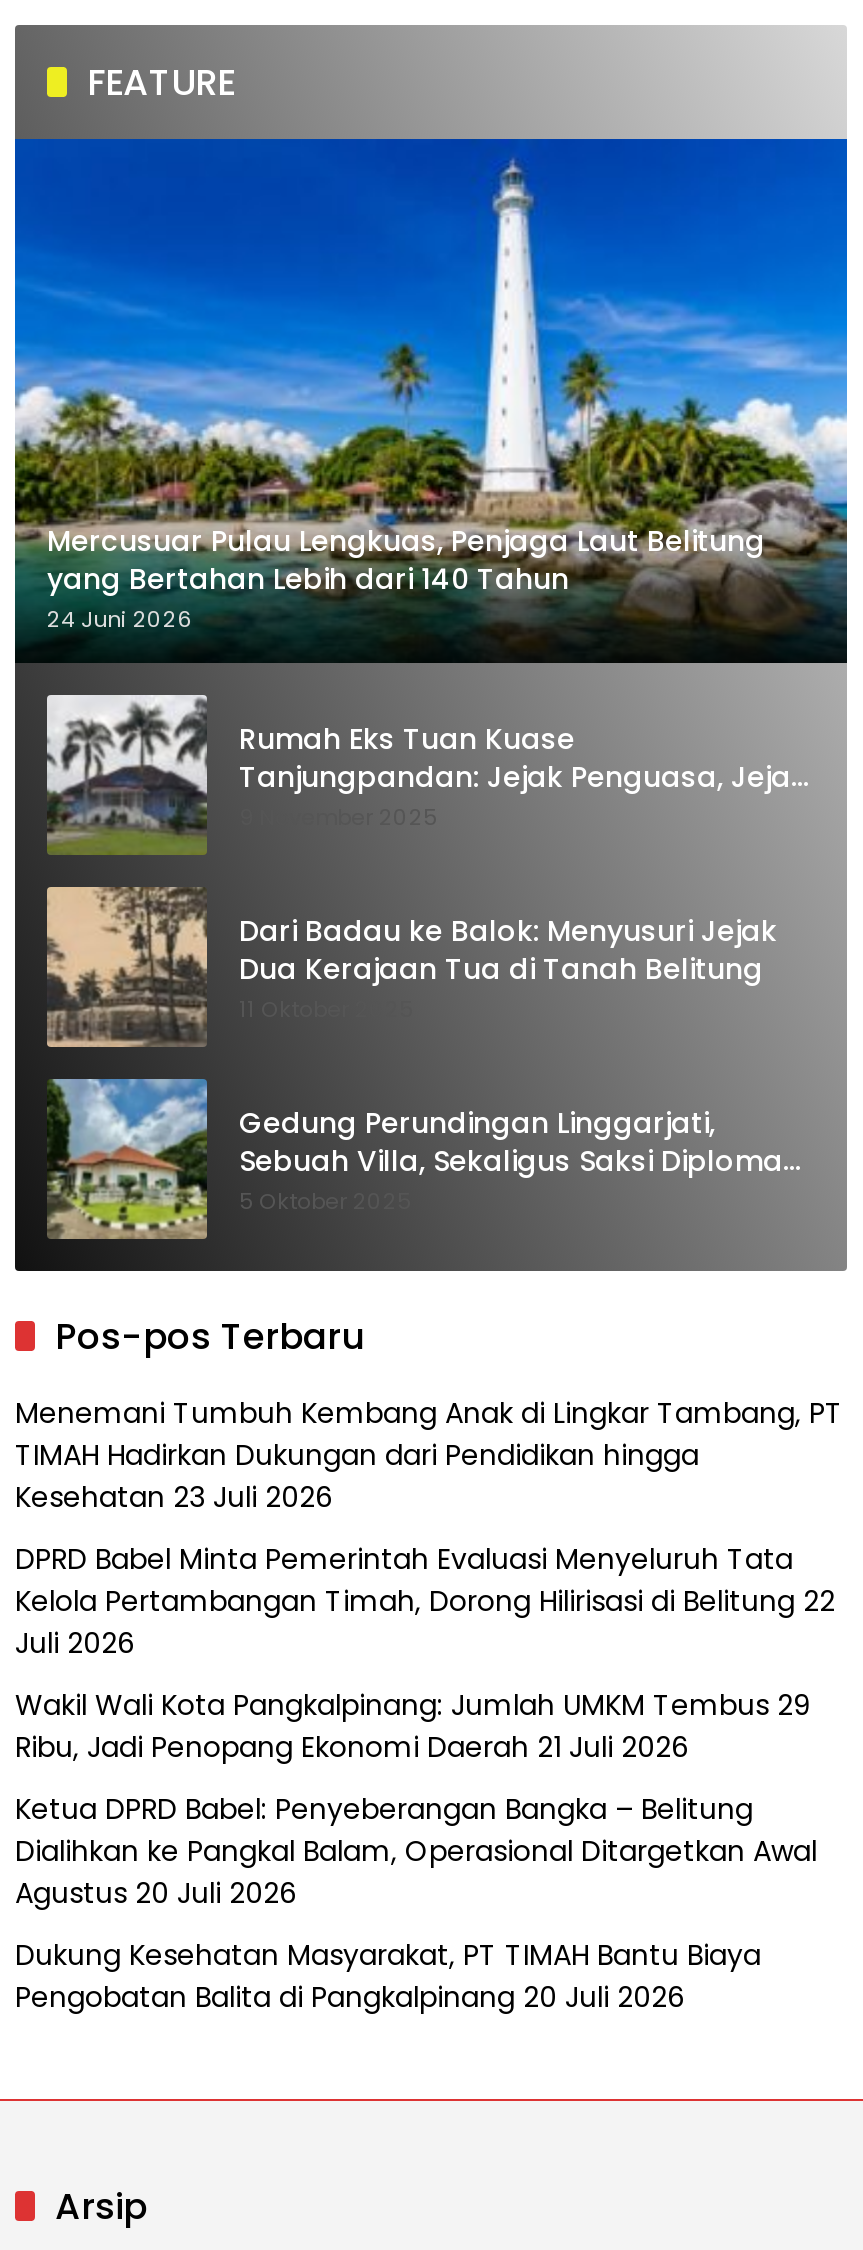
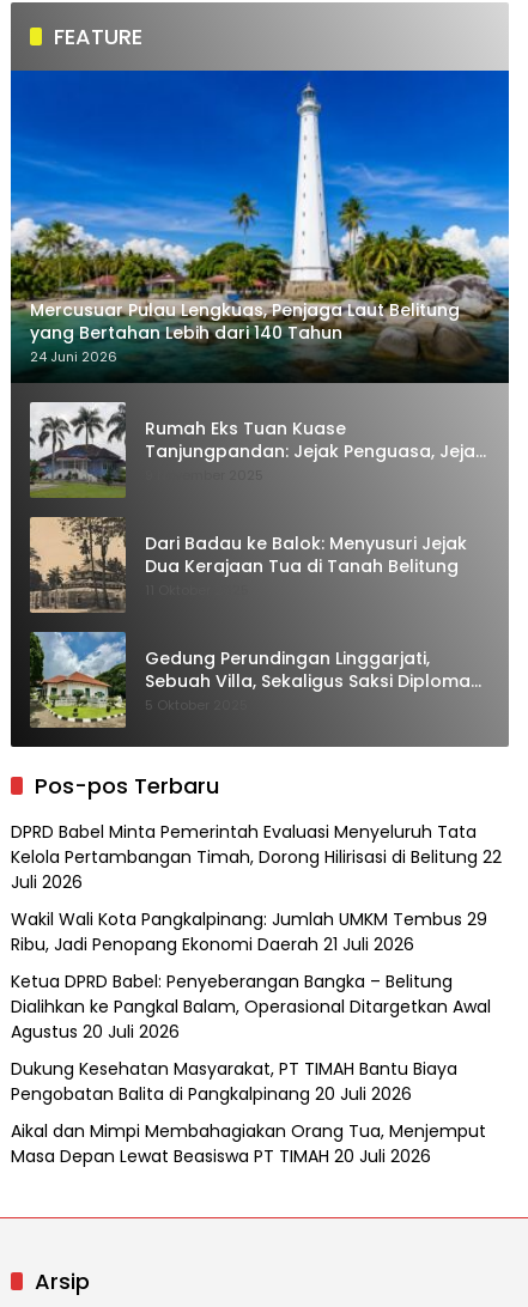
[15,1392,843,1516] Menemani Tumbuh Kembang Anak di Lingkar Tambang, PT | TIMAH Hadirkan Dukungan dari Pendidikan hingga | Kesehatan 23 Juli 2026 -> none
moved [15,1538,835,2016] -> [11,820,502,1106]: DPRD Babel Minta Pemerintah Evaluasi Menyeluruh Tata | Kelola Pertambangan Timah, Dorong Hilirisasi di Belitung 22 | Juli 2026 | ... | Dukung Kesehatan Masyarakat, PT TIMAH Bantu Biaya | Pengobatan Balita di Pangkalpinang 20 Juli 2026
none -> [11,1119,486,1168] Aikal dan Mimpi Membahagiakan Orang Tua, Menjemput | Masa Depan Lewat Beasiswa PT TIMAH 20 Juli 2026

